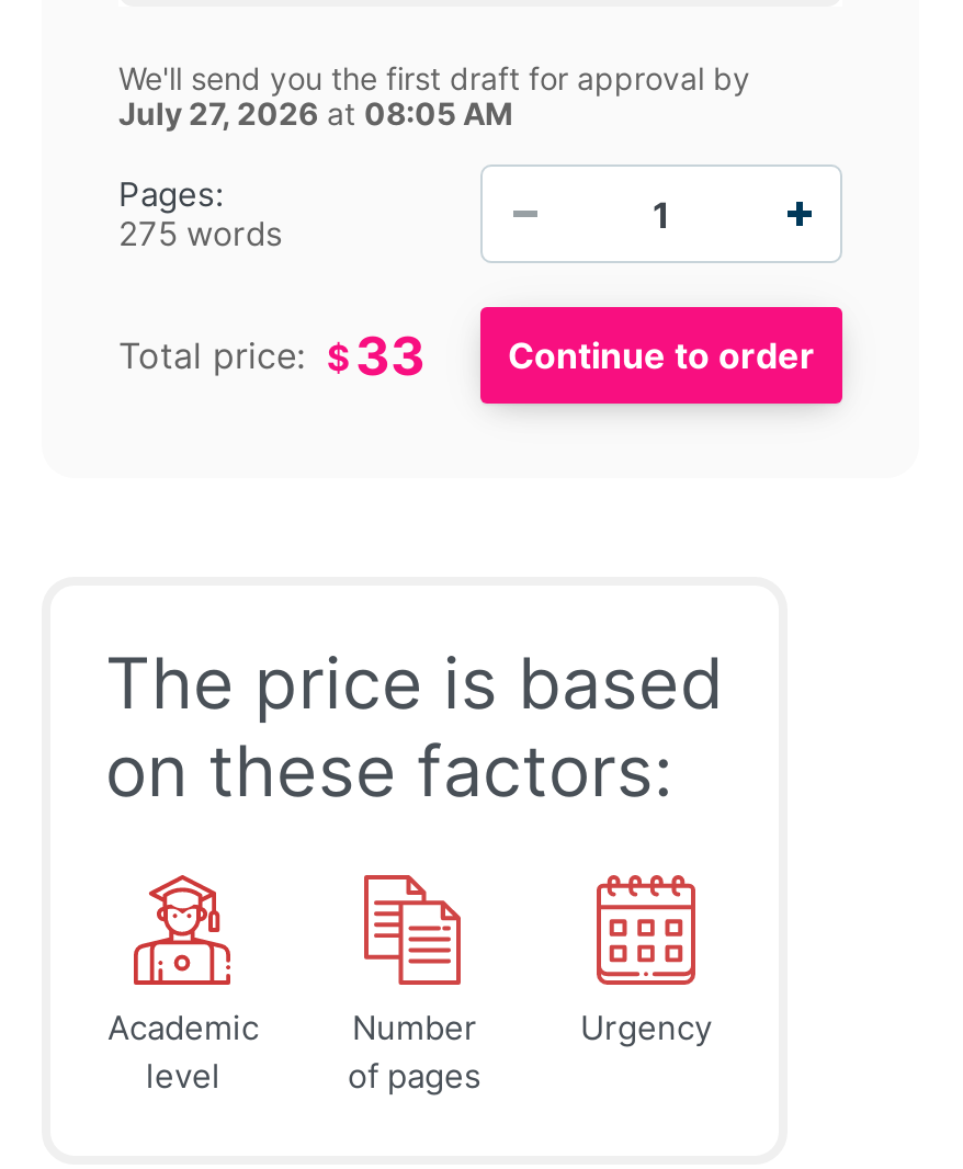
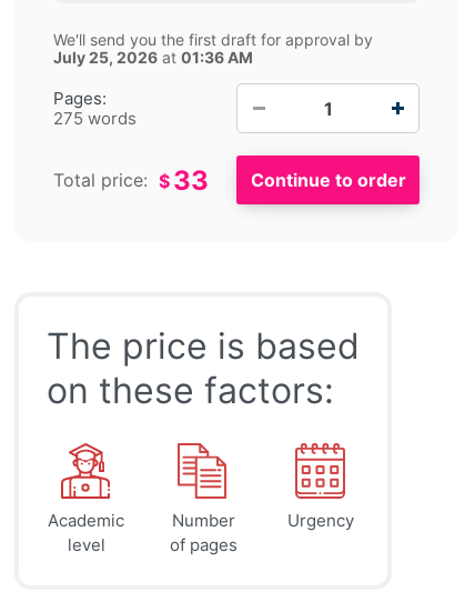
[118,95,513,132] July 27, 2026 at 08:05 AM -> [53,48,253,67] July 25, 2026 at 01:36 AM

